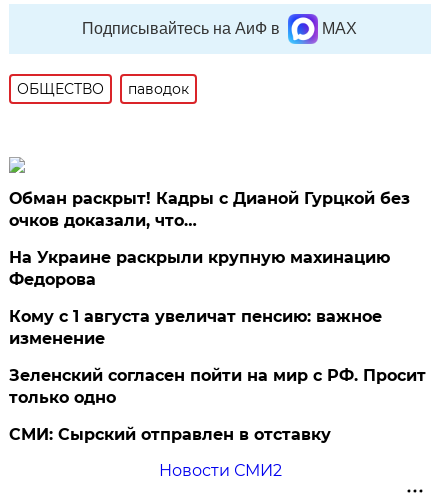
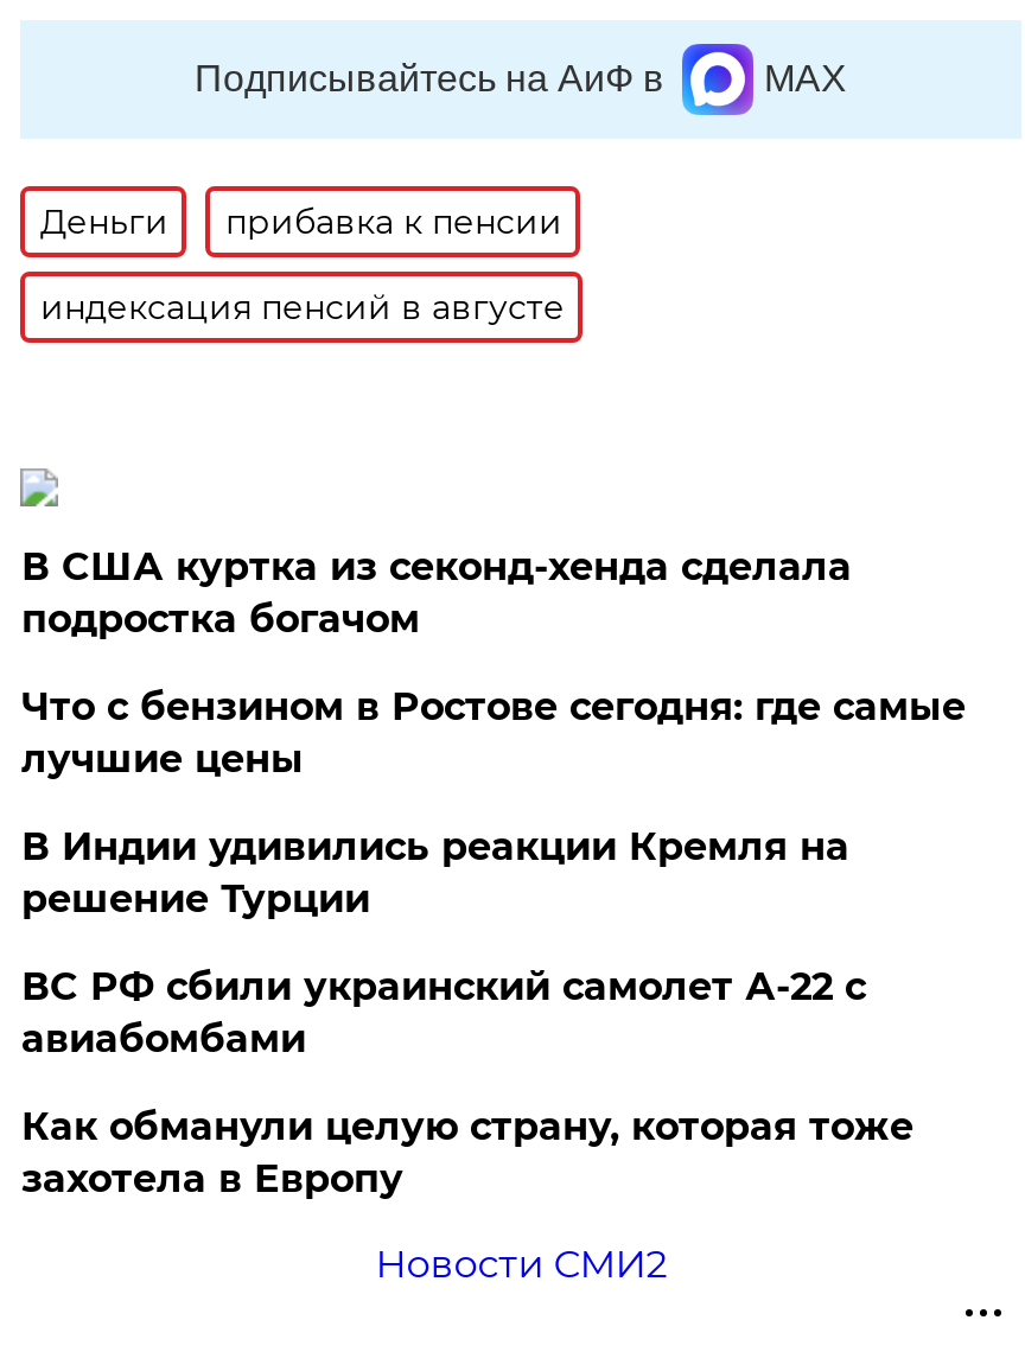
[17,80,189,98] ОБЩЕСТВО | паводок -> [40,200,564,328] Деньги | прибавка к пенсии | индексация пенсий в августе
[9,189,426,444] Обман раскрыт! Кадры с Дианой Гурцкой без | очков доказали, что… | На Украине раскрыли крупную махинацию | Федорова | Кому с 1 августа увеличат пенсию: важное | изменение | Зеленский согласен пойти на мир с РФ. Просит | только одно | СМИ: Сырский отправлен в отставку -> [21,544,965,1201] В США куртка из секонд-хенда сделала | подростка богачом | Что с бензином в Ростове сегодня: где самые | лучшие цены | В Индии удивились реакции Кремля на | решение Турции | ВС РФ сбили украинский самолет А-22 с | авиабомбами | Как обманули целую страну, которая тоже | захотела в Европу

